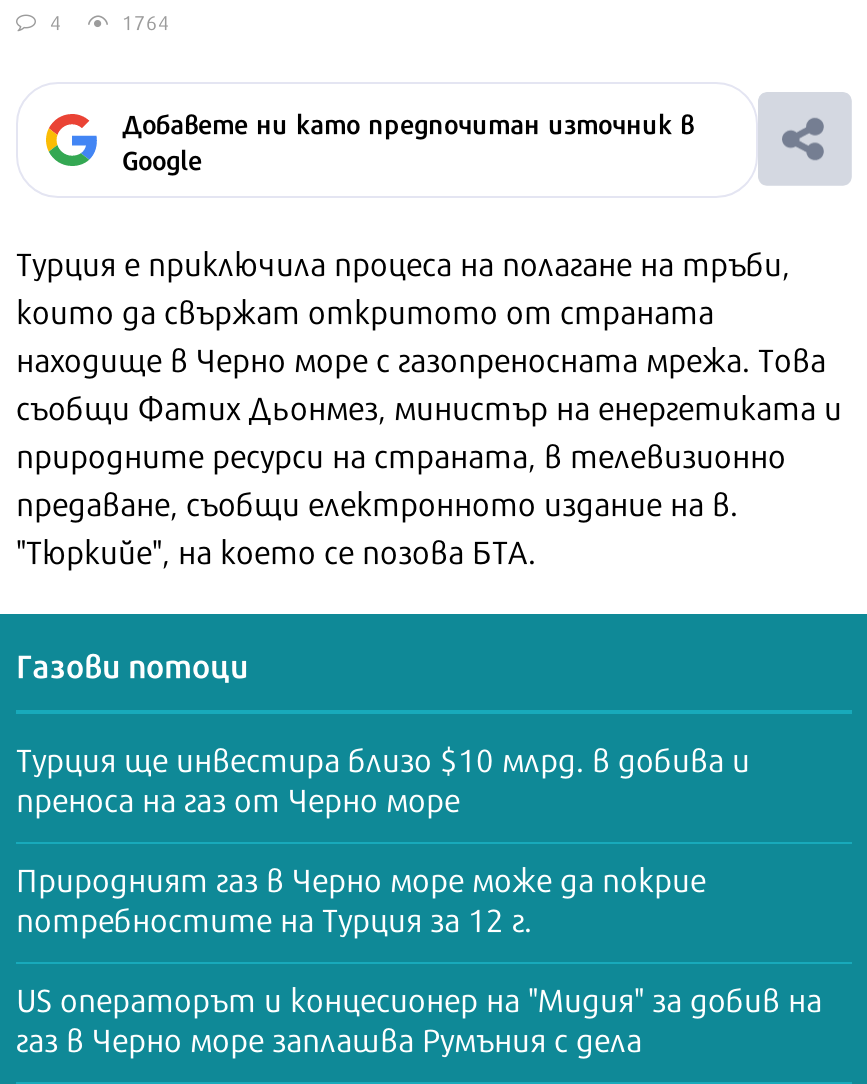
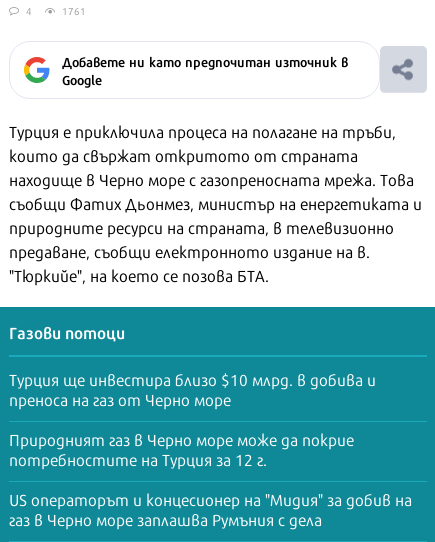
[122,6,170,36] 1764 -> [62,3,86,18] 1761

